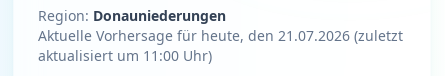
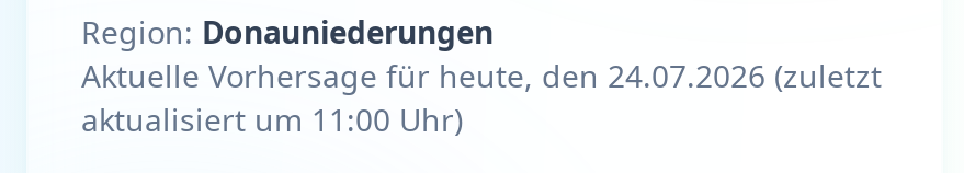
[38,26,403,45] Aktuelle Vorhersage für heute, den 21.07.2026 (zuletzt -> [81,55,882,96] Aktuelle Vorhersage für heute, den 24.07.2026 (zuletzt

